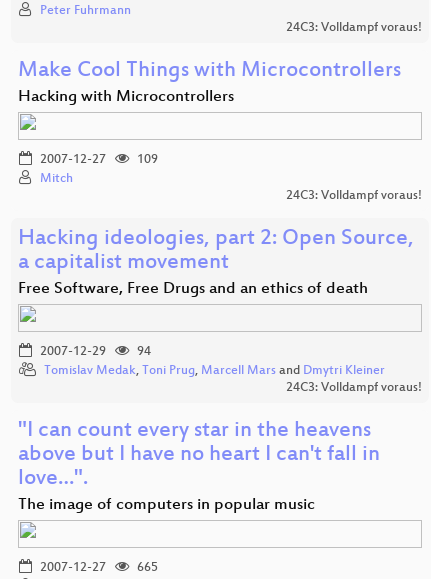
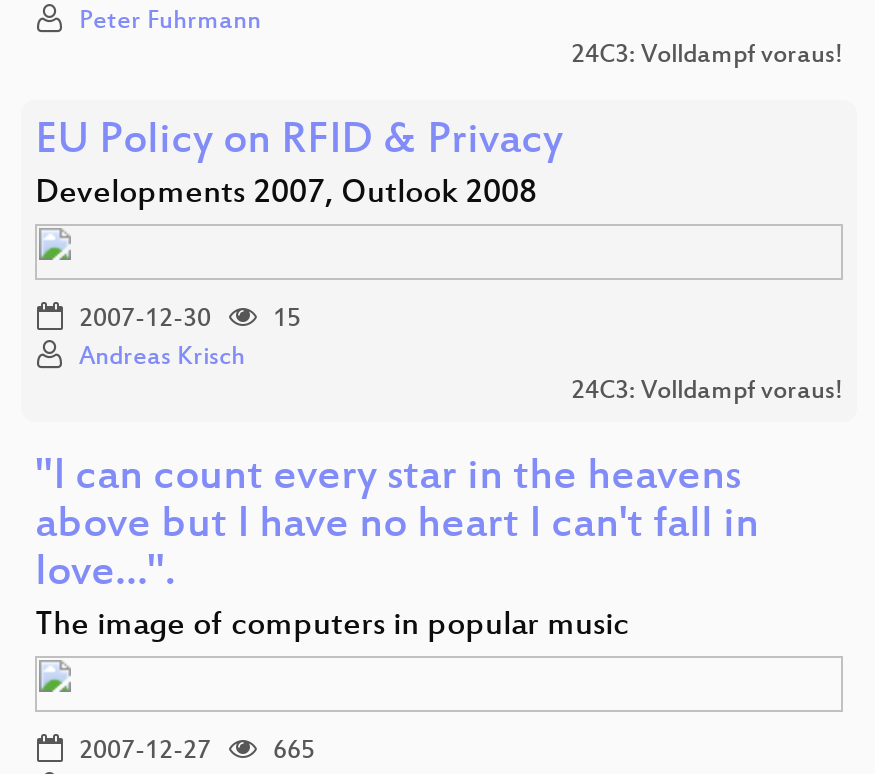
[18,59,422,378] Make Cool Things with Microcontrollers | Hacking with Microcontrollers | 2007-12-27 | 109 | Mitch | 24C3: Volldampf voraus! | Hacking ideologies, part 2: Open Source, | a capitalist movement | Free Software, Free Drugs and an ethics of death | 2007-12-29 | 94 | Tomislav Medak, Toni Prug, Marcell Mars and Dmytri Kleiner -> [35,118,563,372] EU Policy on RFID & Privacy | Developments 2007, Outlook 2008 | 2007-12-30 | 15 | Andreas Krisch

